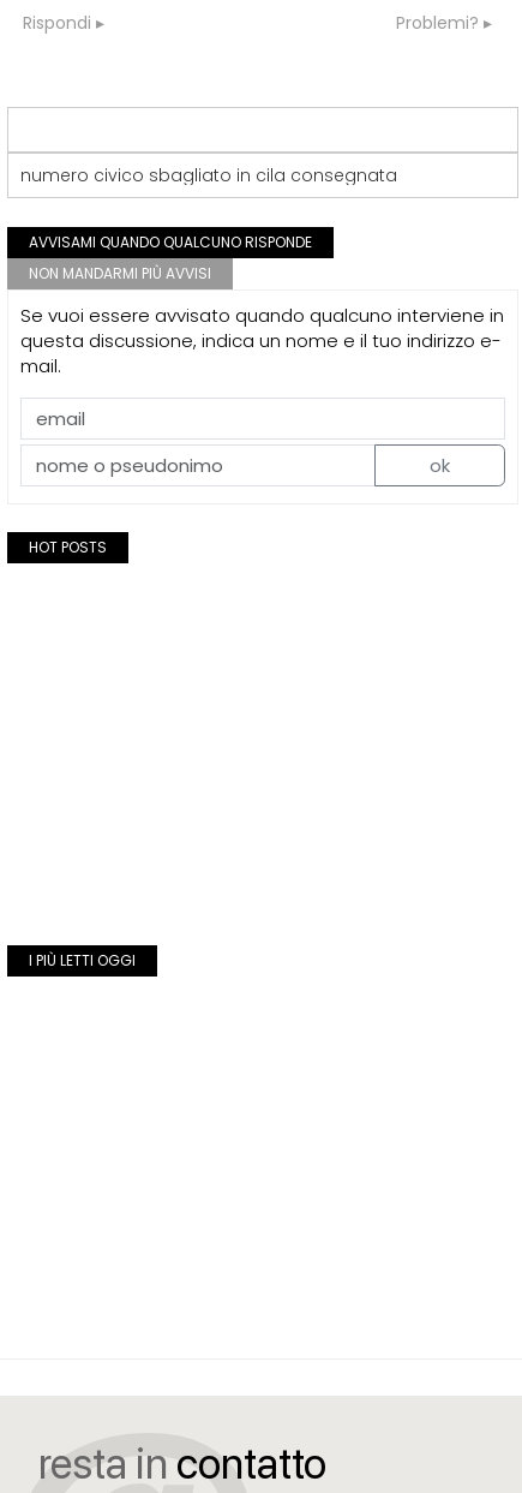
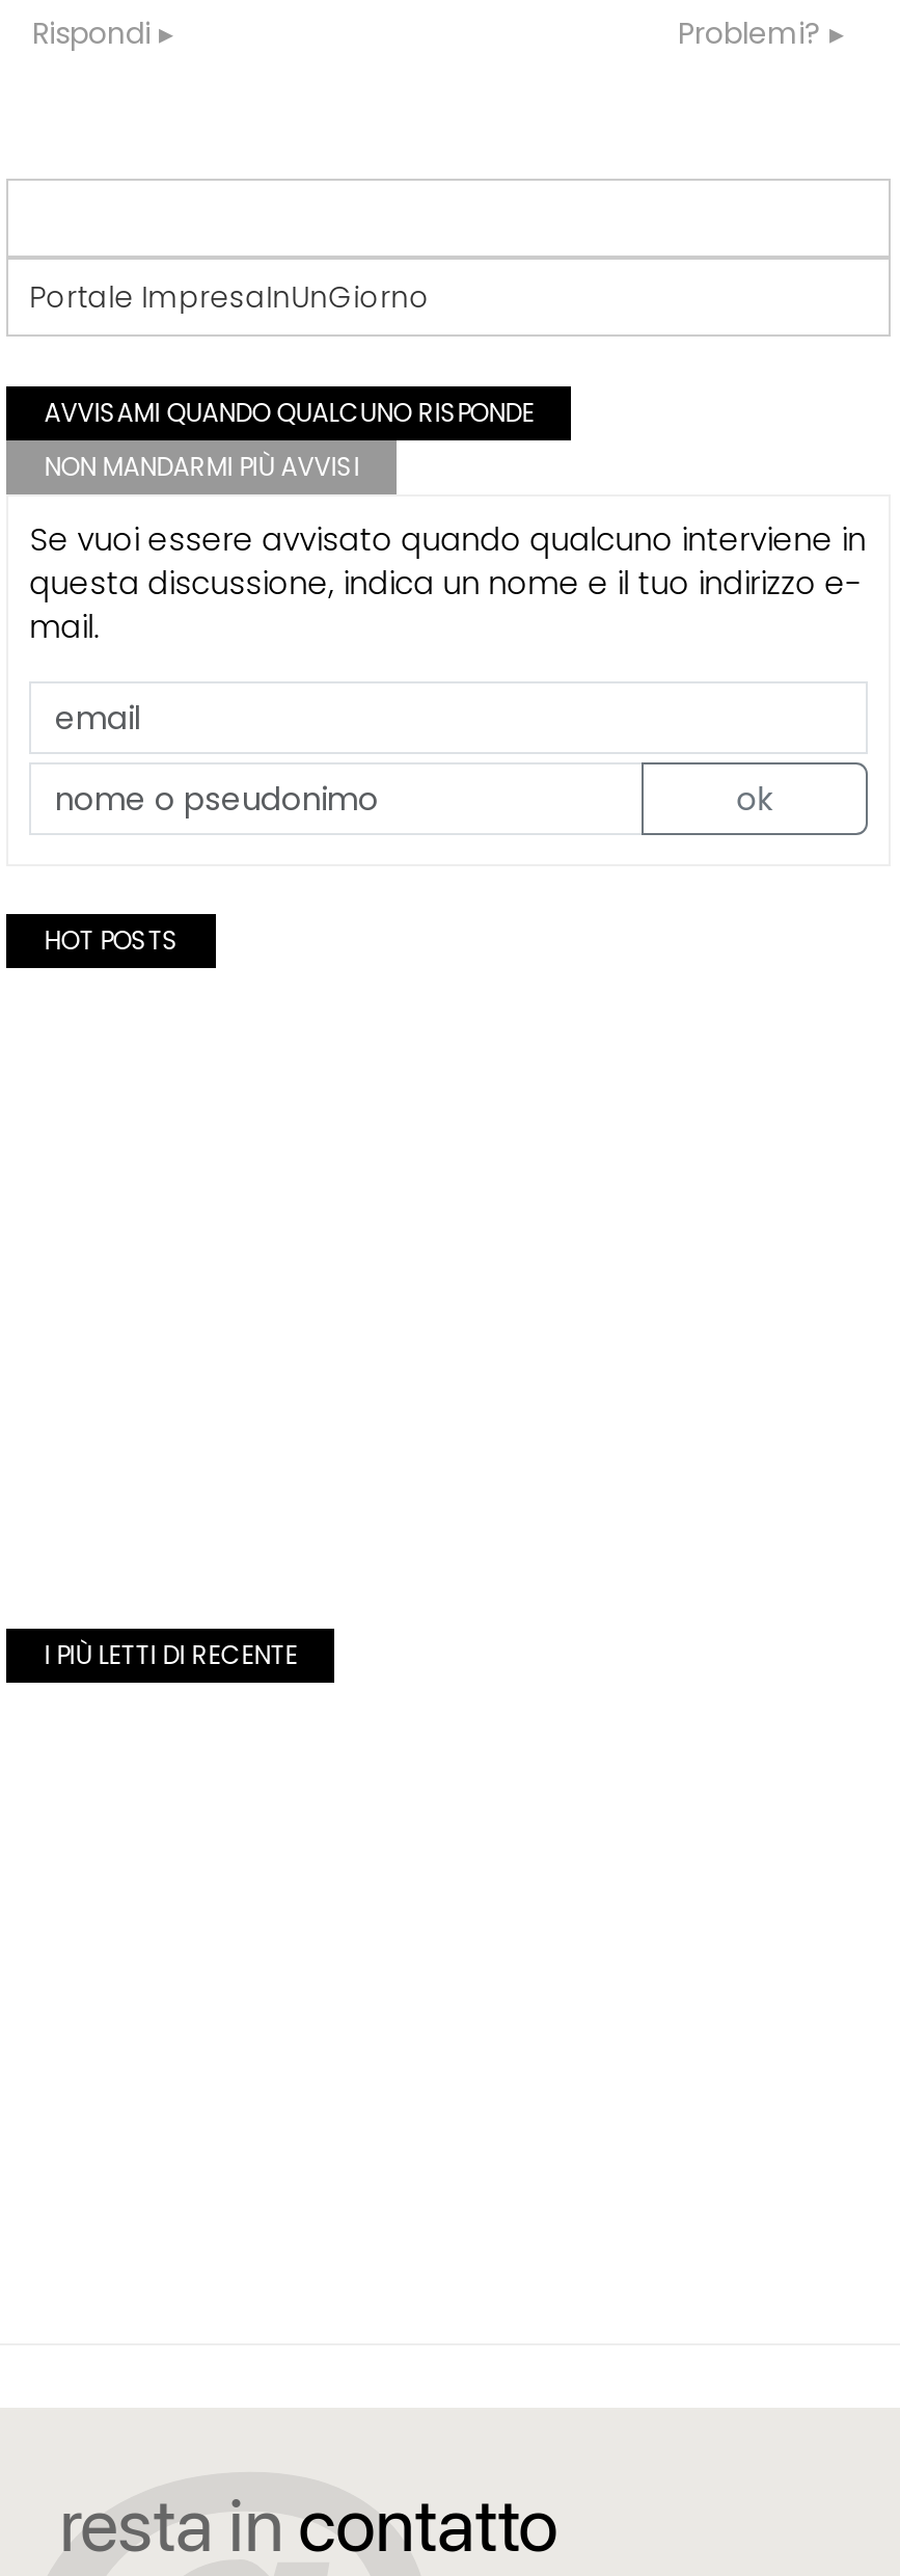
[21,164,397,188] numero civico sbagliato in cila consegnata -> [29,277,430,318] Portale ImpresaInUnGiorno
[29,949,136,970] I PIÙ LETTI OGGI -> [44,1636,297,1671] I PIÙ LETTI DI RECENTE

